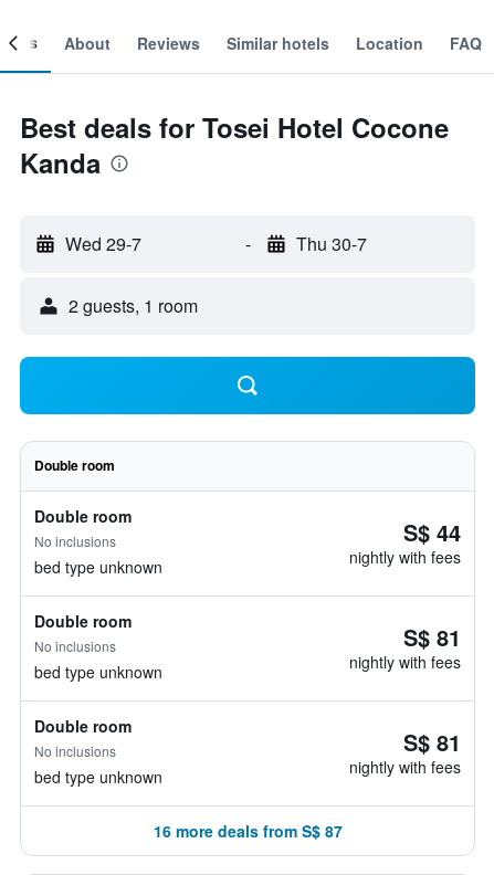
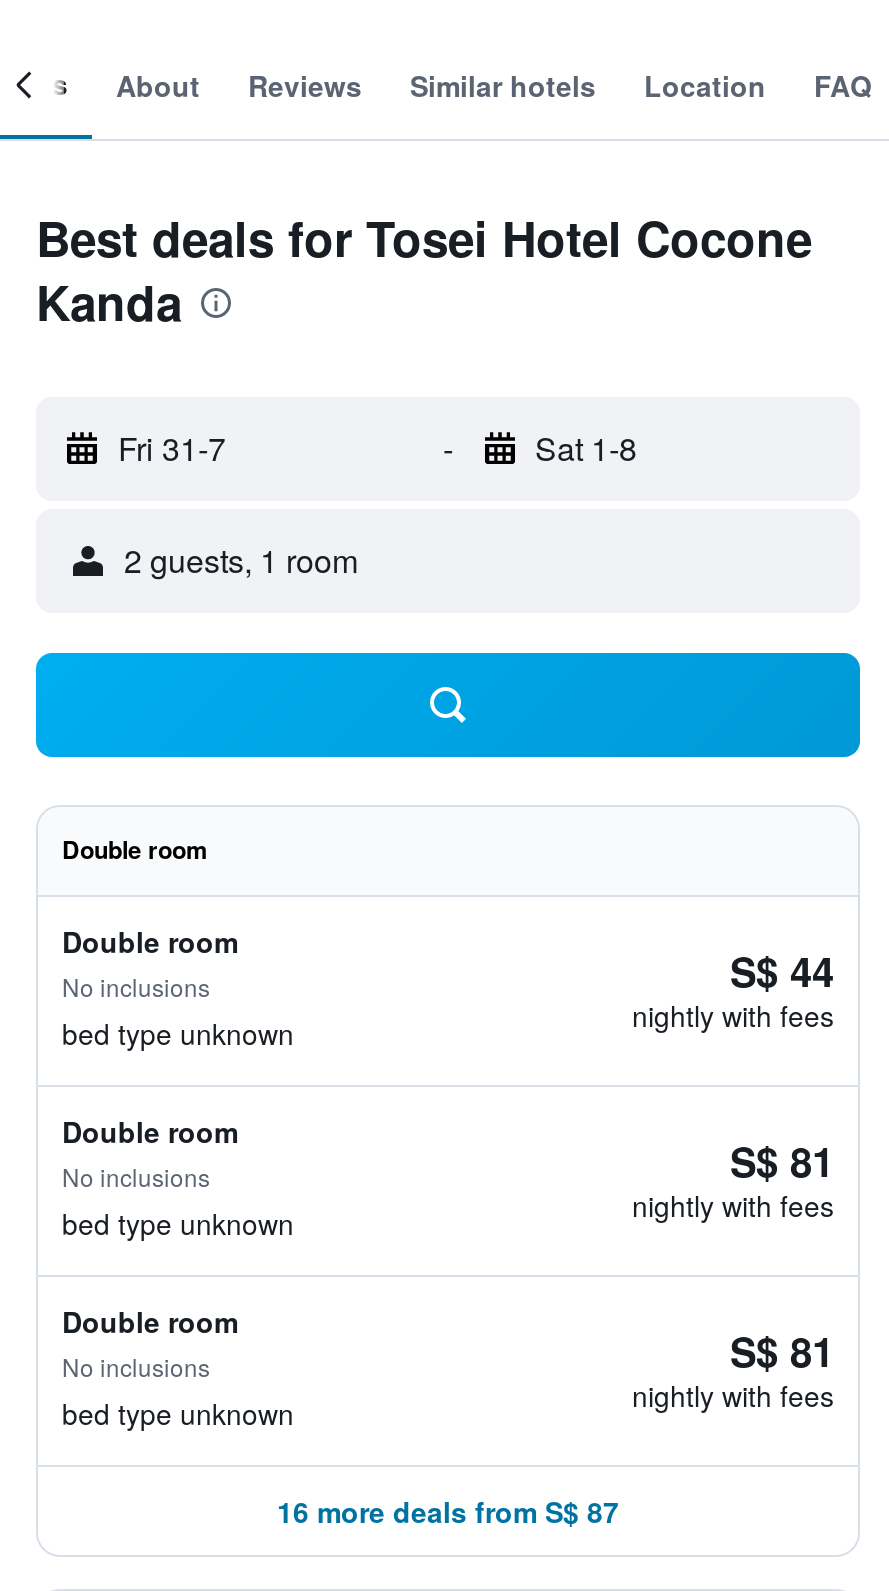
[65,231,141,256] Wed 29-7 -> [118,425,226,471] Fri 31-7
[296,231,366,256] Thu 30-7 -> [535,425,637,471] Sat 1-8

